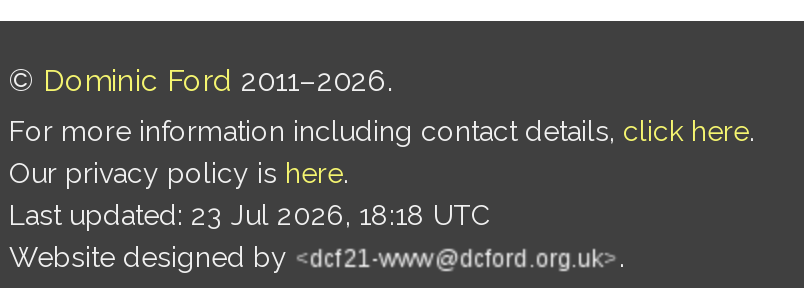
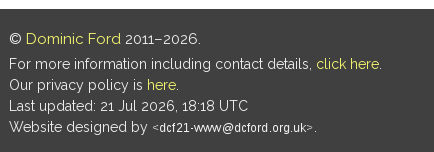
[9,199,491,231] Last updated: 23 Jul 2026, 18:18 UTC -> [9,98,248,114] Last updated: 21 Jul 2026, 18:18 UTC

